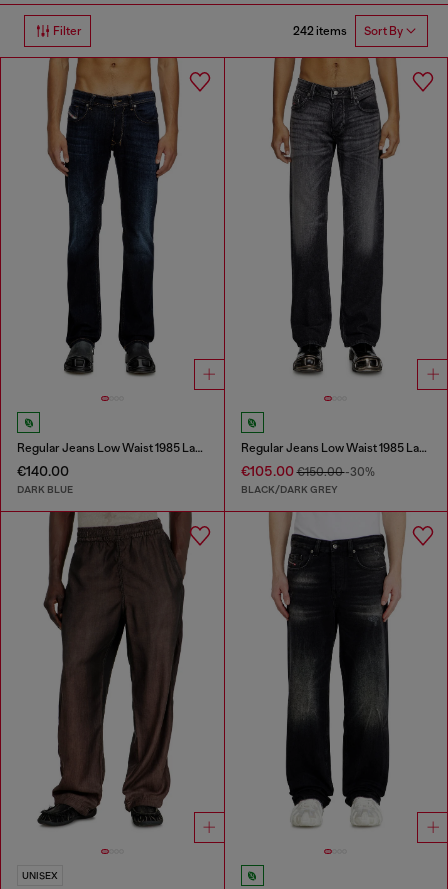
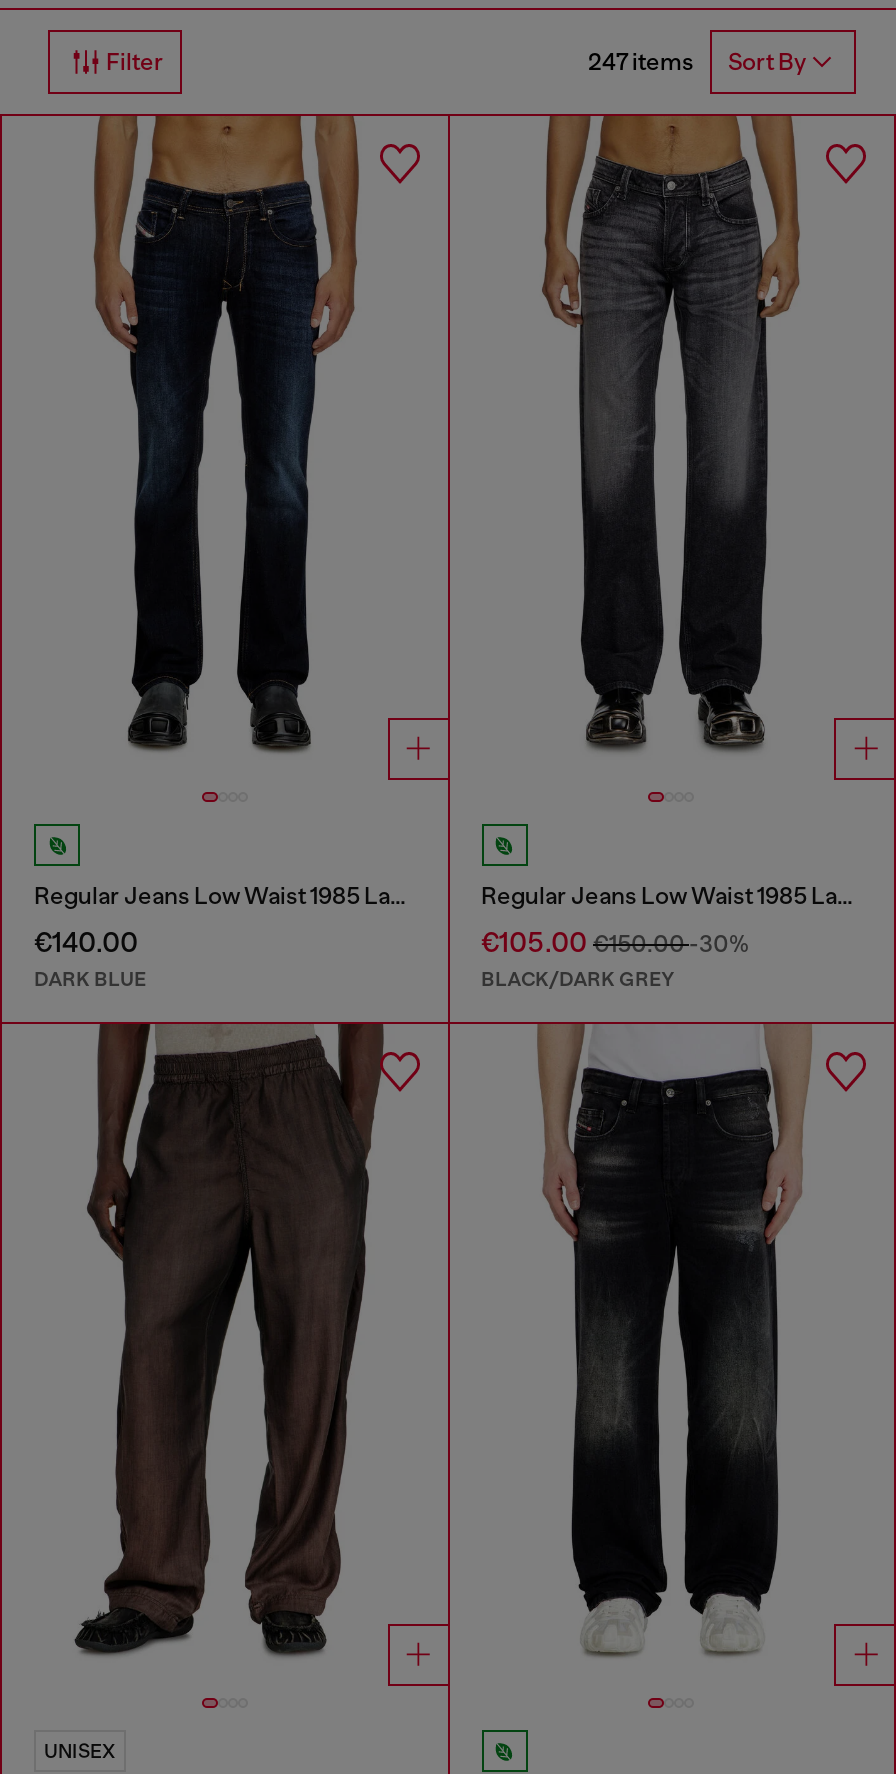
[293,24,403,38] 242 items Sort By -> [588,48,806,77] 247 items Sort By

